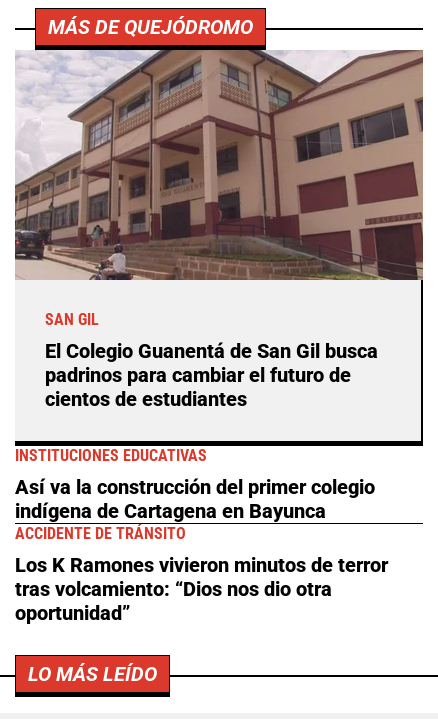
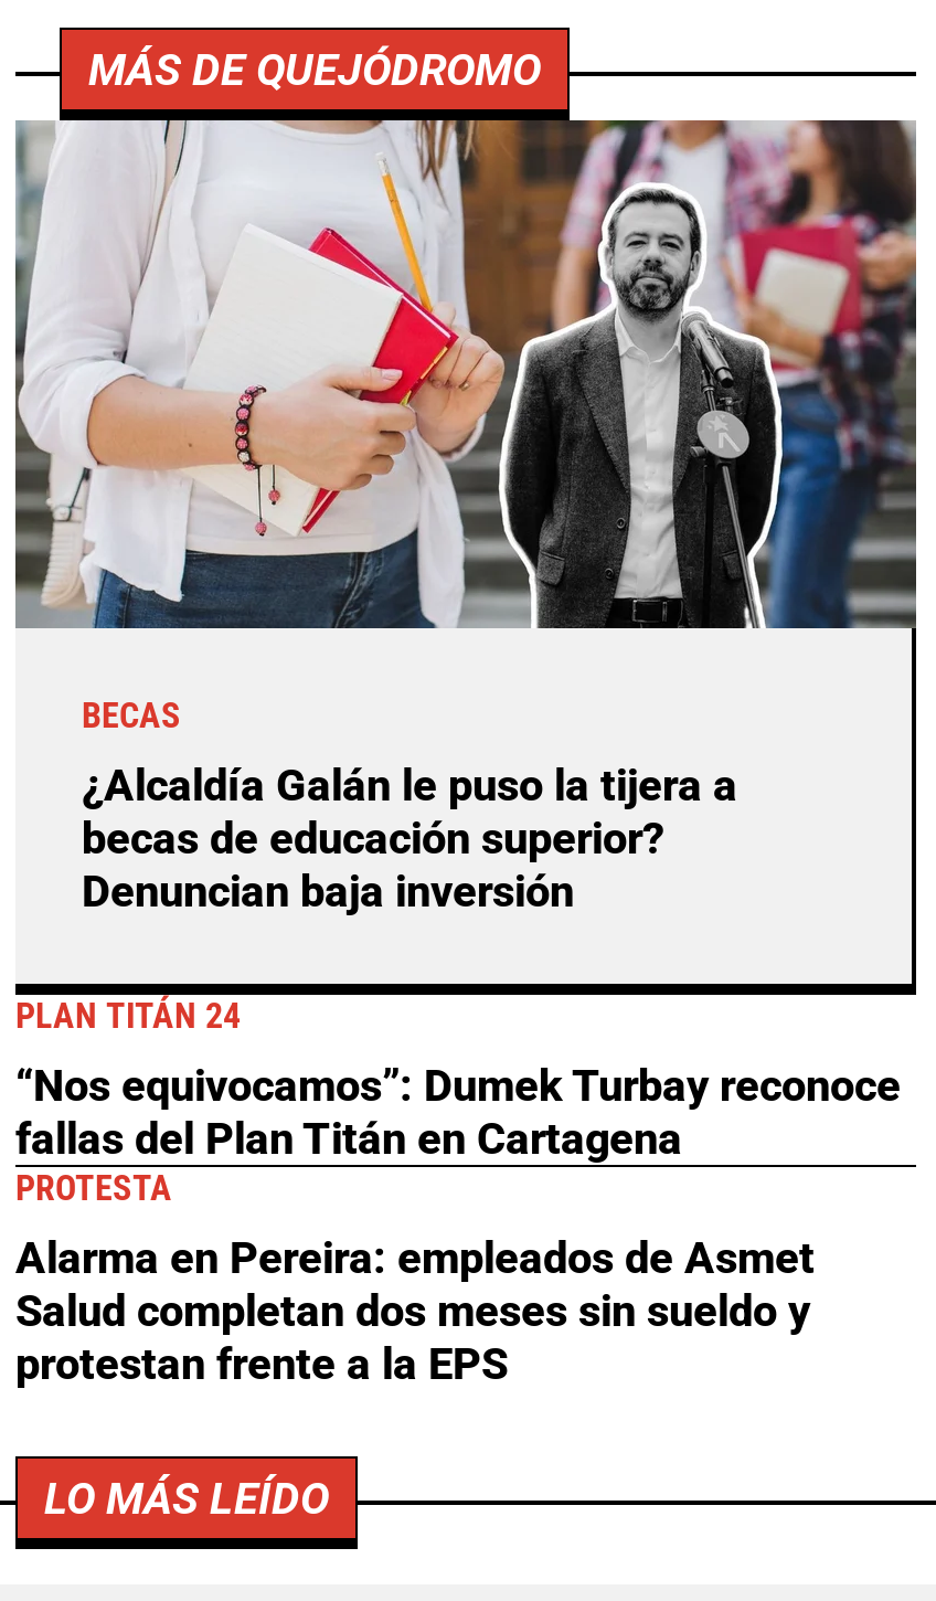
[15,49,424,411] [image] | SAN GIL | El Colegio Guanentá de San Gil busca | padrinos para cambiar el futuro de | cientos de estudiantes -> [13,118,918,916] [image] | BECAS | ¿Alcaldía Galán le puso la tijera a | becas de educación superior? | Denuncian baja inversión
[15,446,388,625] INSTITUCIONES EDUCATIVAS | Así va la construcción del primer colegio | indígena de Cartagena en Bayunca | ACCIDENTE DE TRÁNSITO | Los K Ramones vivieron minutos de terror | tras volcamiento: “Dios nos dio otra | oportunidad” -> [15,994,901,1389] PLAN TITÁN 24 | “Nos equivocamos”: Dumek Turbay reconoce | fallas del Plan Titán en Cartagena | PROTESTA | Alarma en Pereira: empleados de Asmet | Salud completan dos meses sin sueldo y | protestan frente a la EPS

